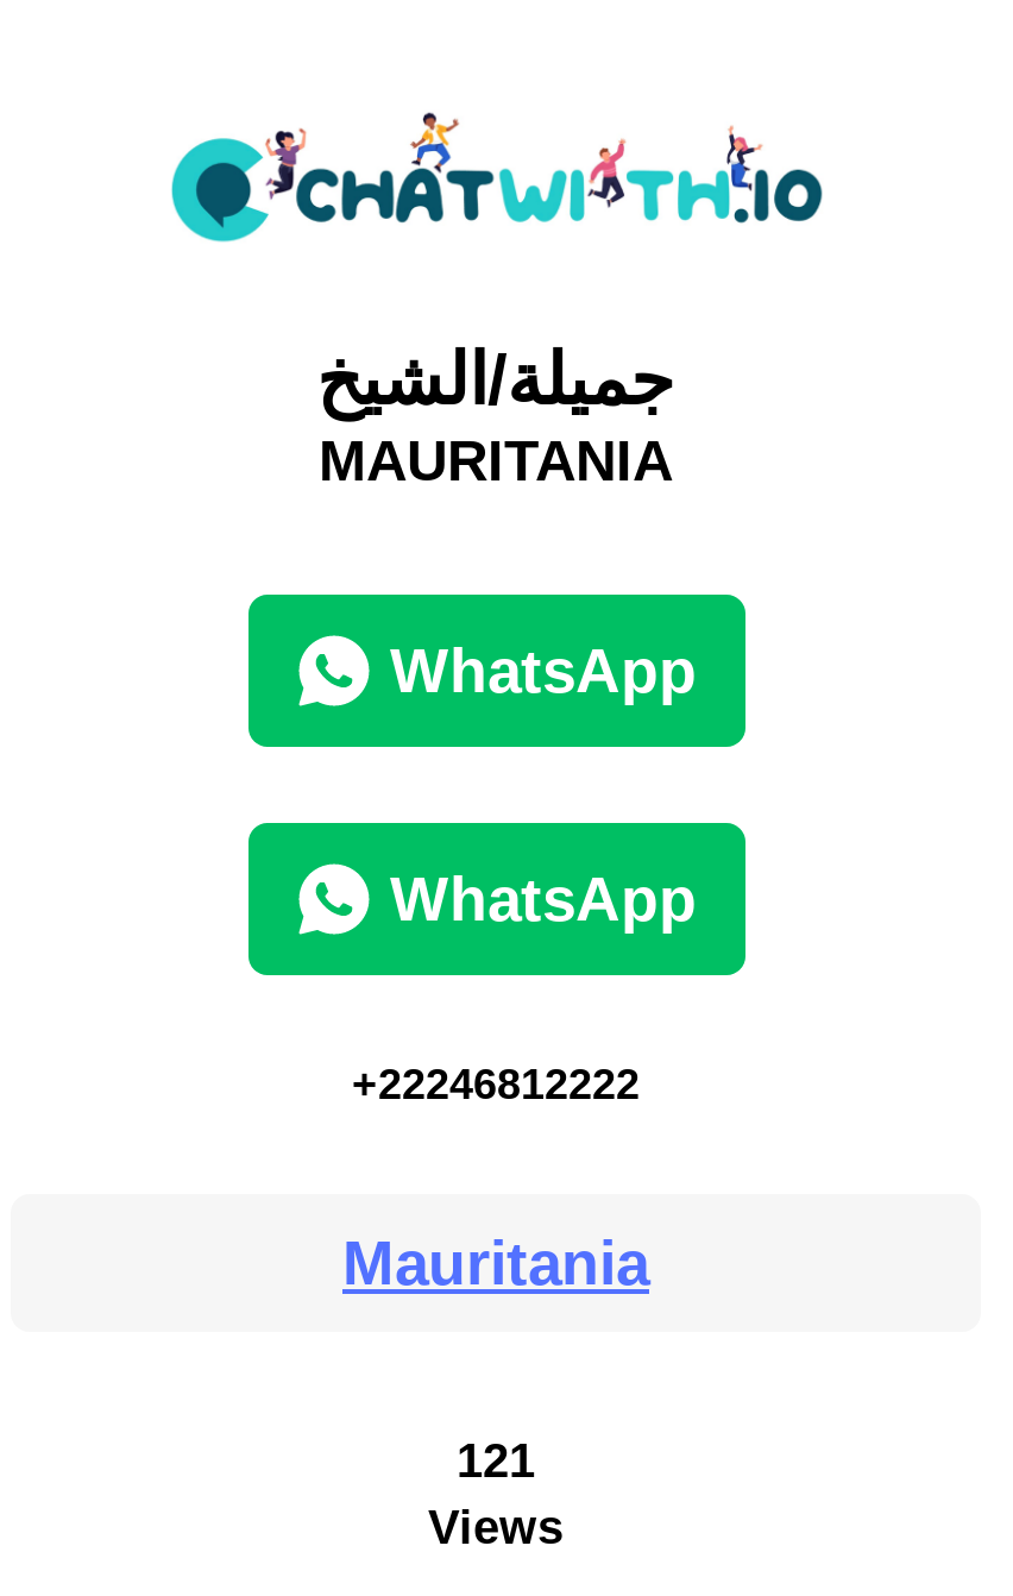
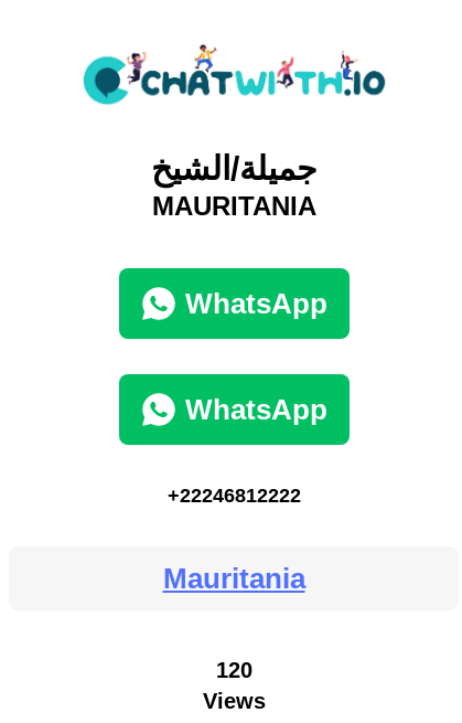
[457,1434,535,1486] 121 -> [216,658,252,682] 120

